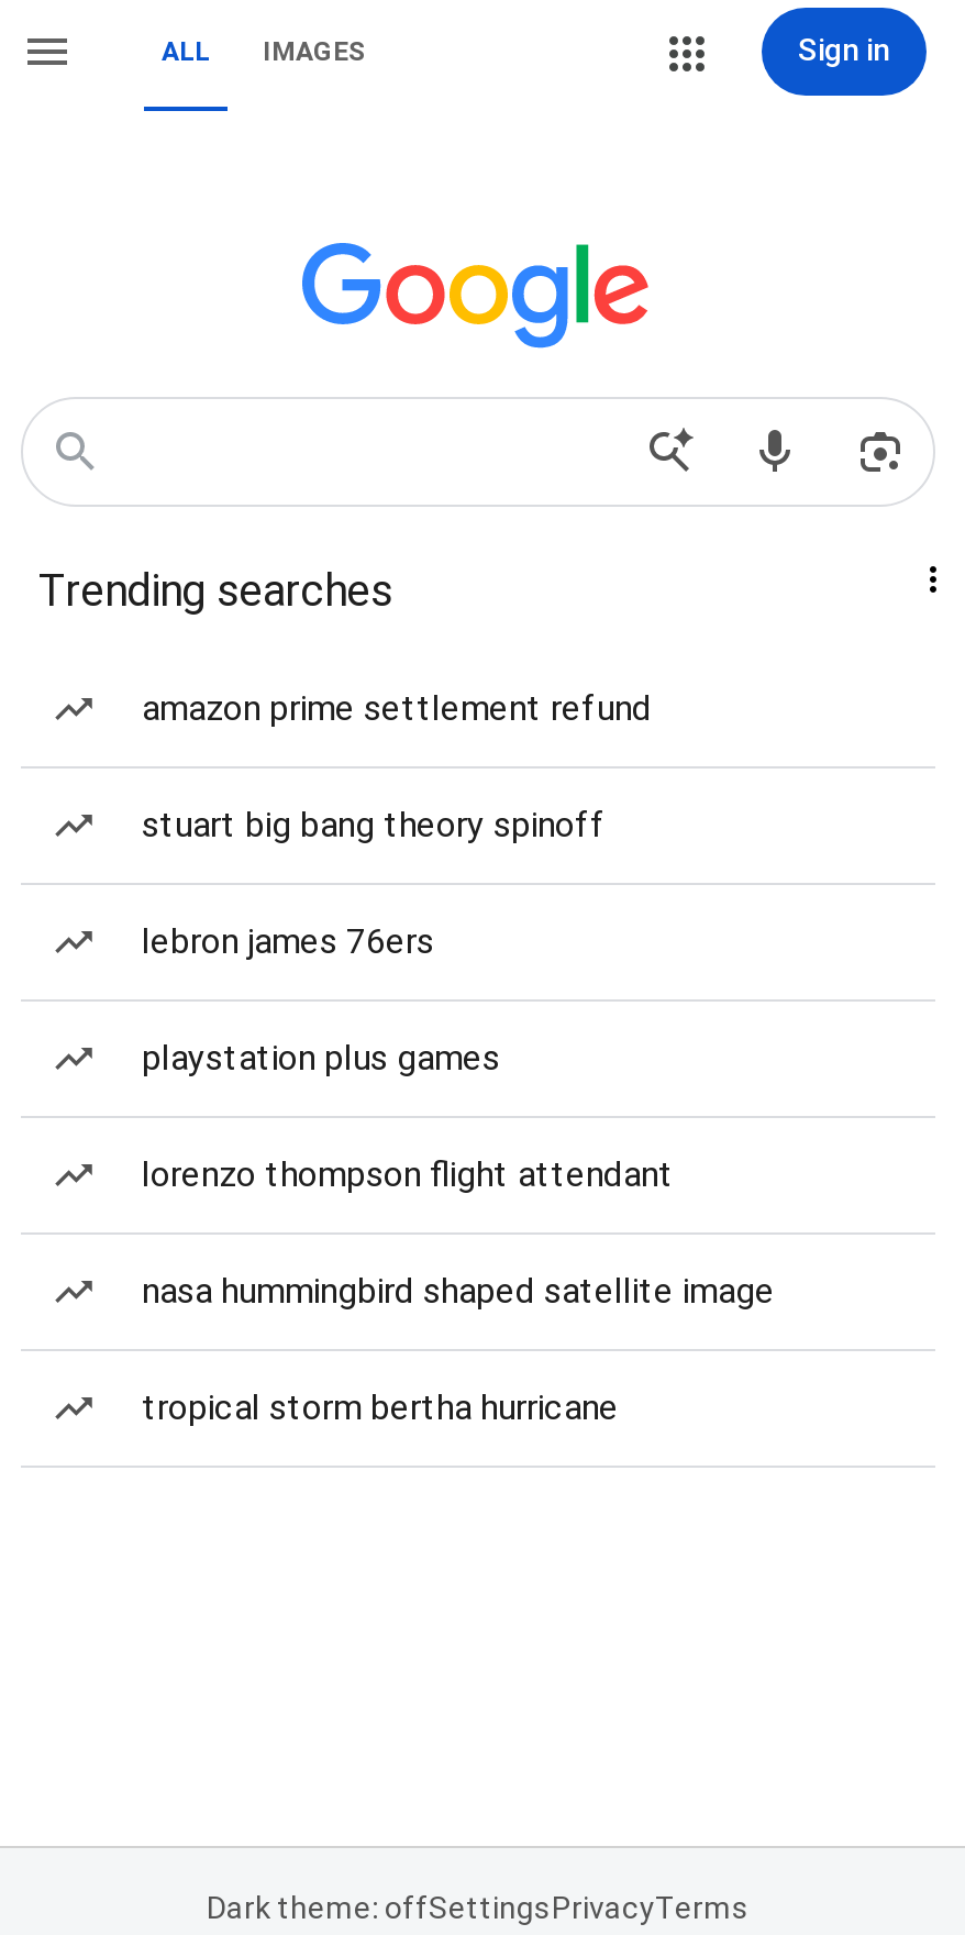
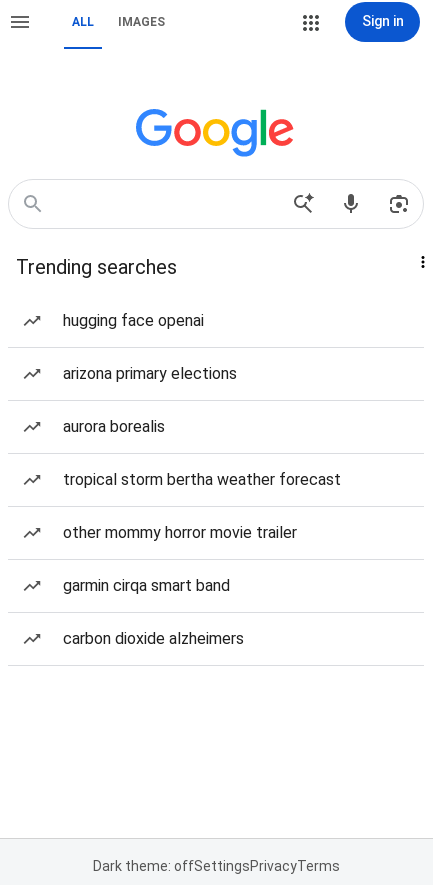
[142,687,652,729] amazon prime settlement refund -> [63,311,204,330] hugging face openai
[142,804,606,845] stuart big bang theory spinoff -> [63,364,237,383] arizona primary elections
[142,920,434,962] lebron james 76ers -> [63,417,165,436] aurora borealis
[142,1037,500,1079] playstation plus games -> [63,470,341,489] tropical storm bertha weather forecast
[142,1153,674,1195] lorenzo thompson flight attendant -> [63,523,297,542] other mommy horror movie trailer
[142,1270,775,1312] nasa hummingbird shaped satellite image -> [63,576,230,595] garmin cirqa smart band
[142,1386,619,1428] tropical storm bertha hurricane -> [63,629,244,648] carbon dioxide alzheimers

